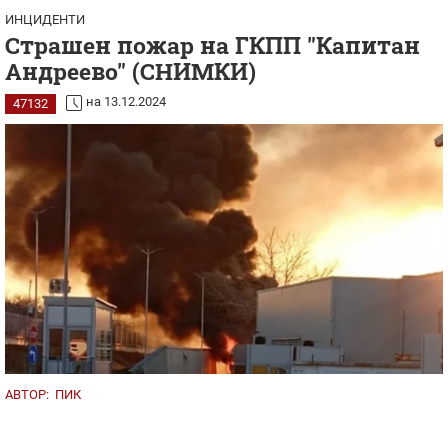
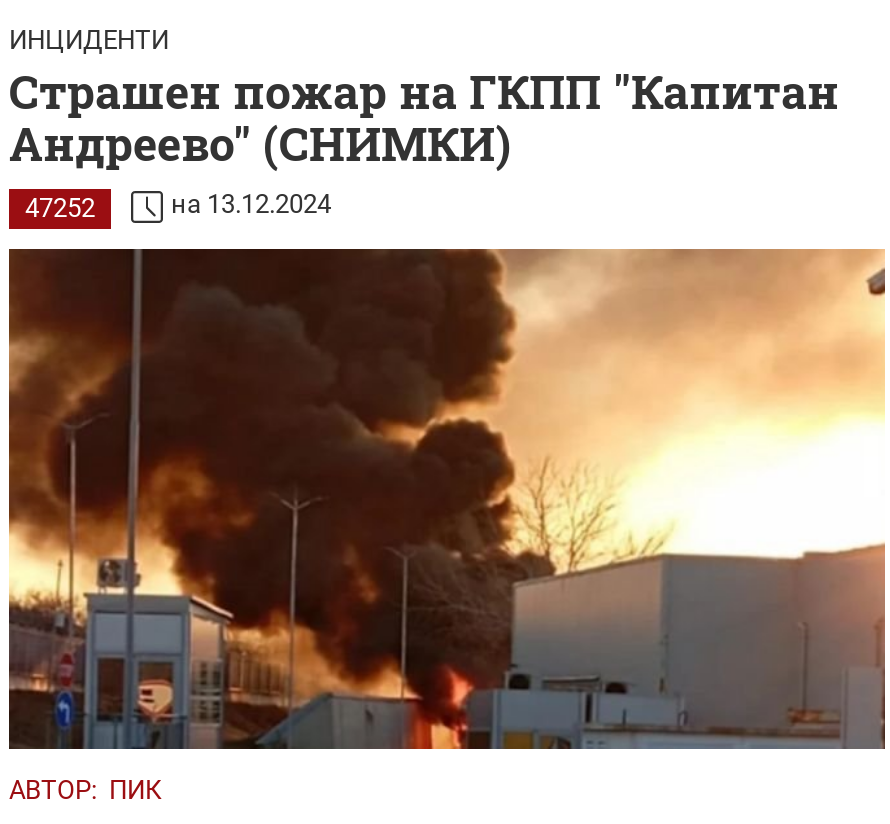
[13,96,48,111] 47132 -> [25,192,95,222] 47252

